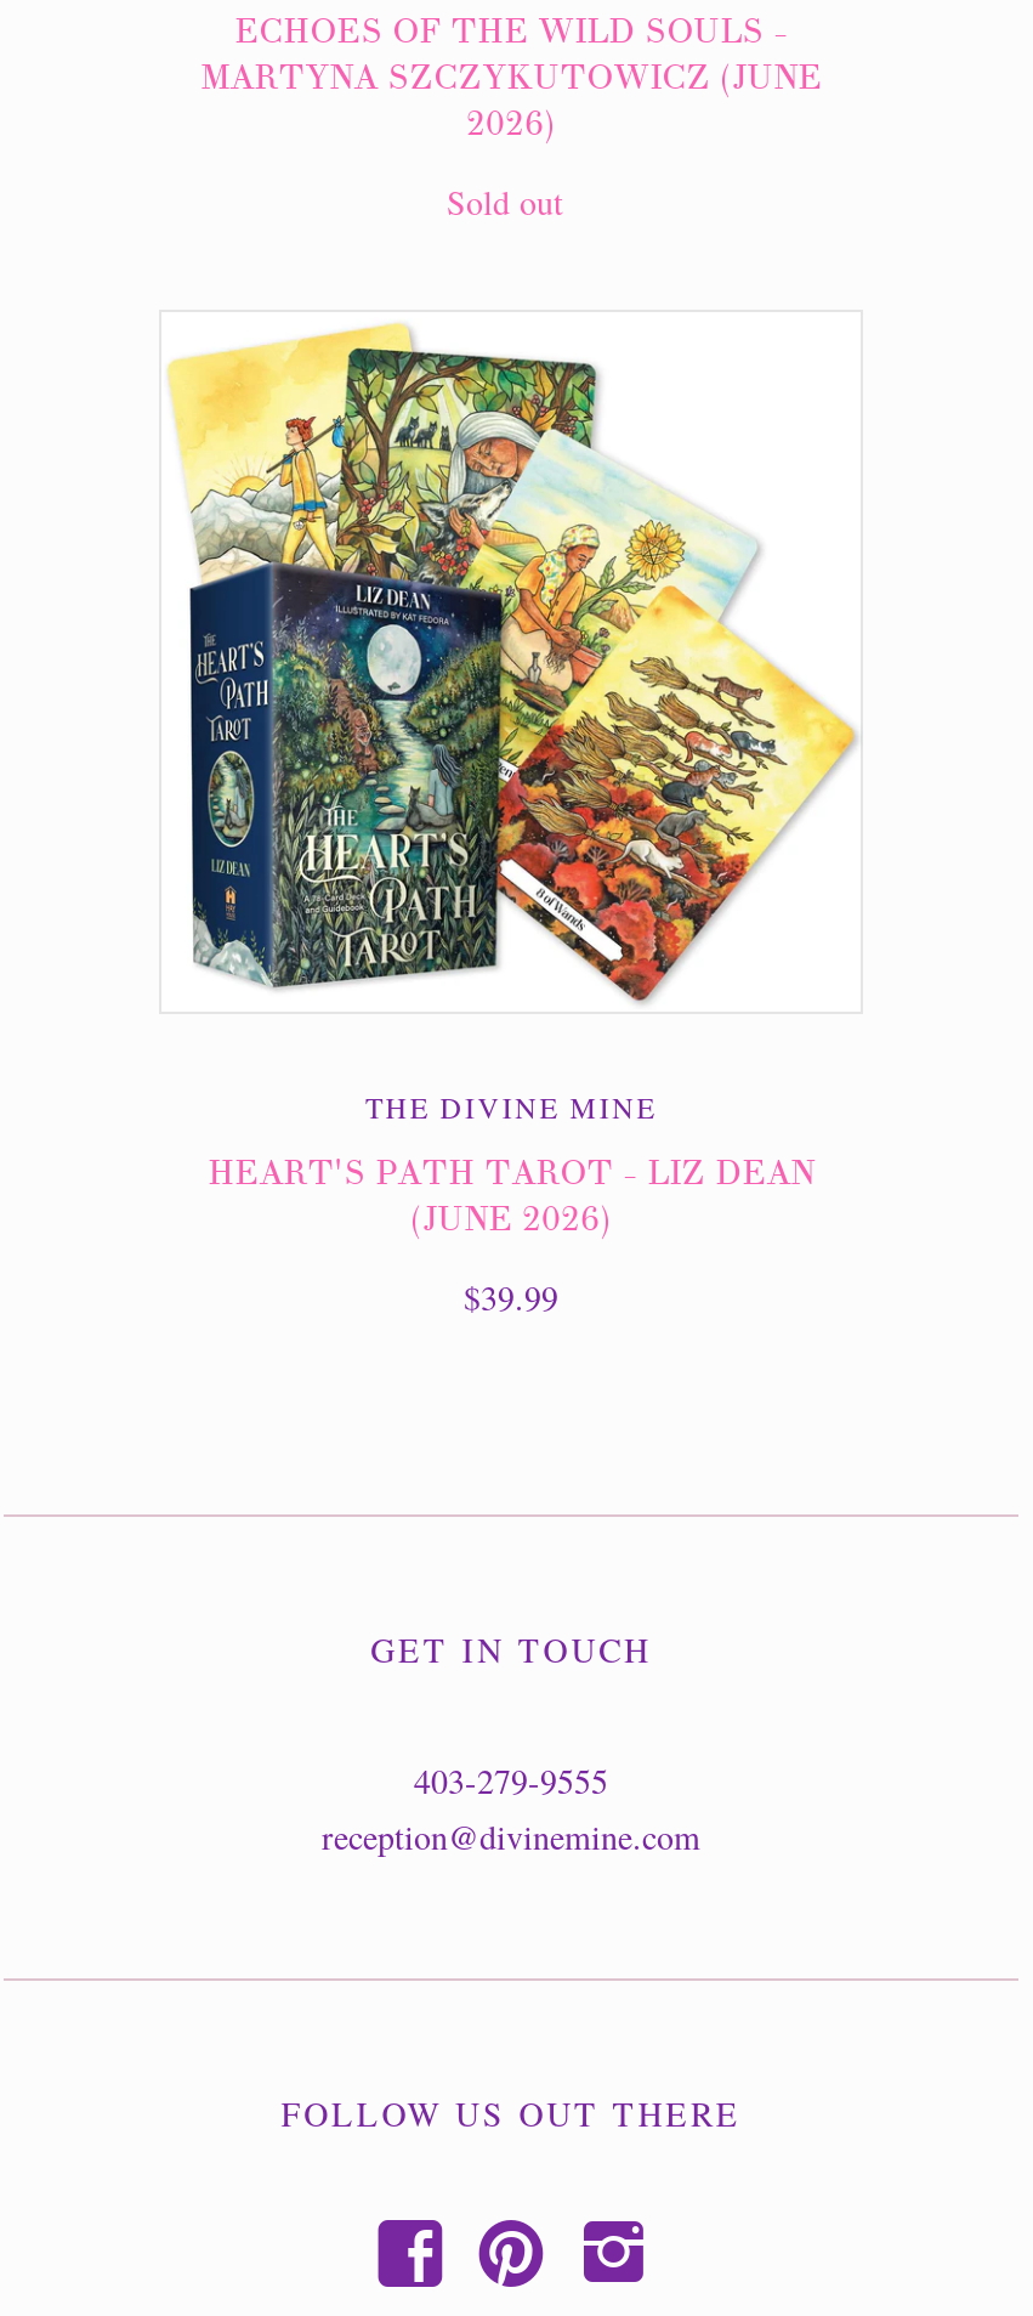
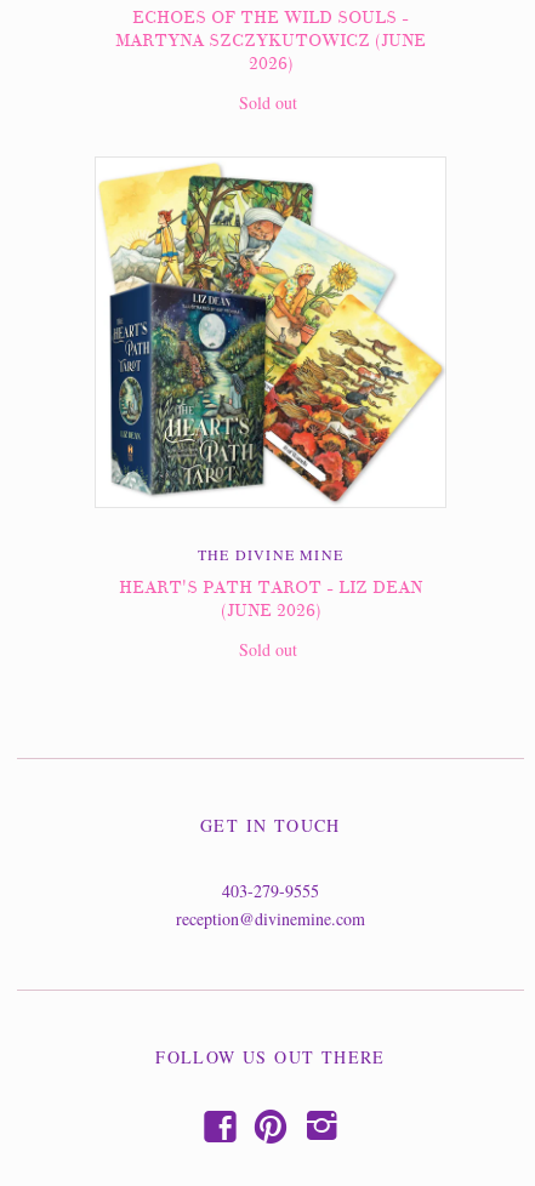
[464,1275,558,1321] $39.99 -> [238,638,297,661] Sold out

